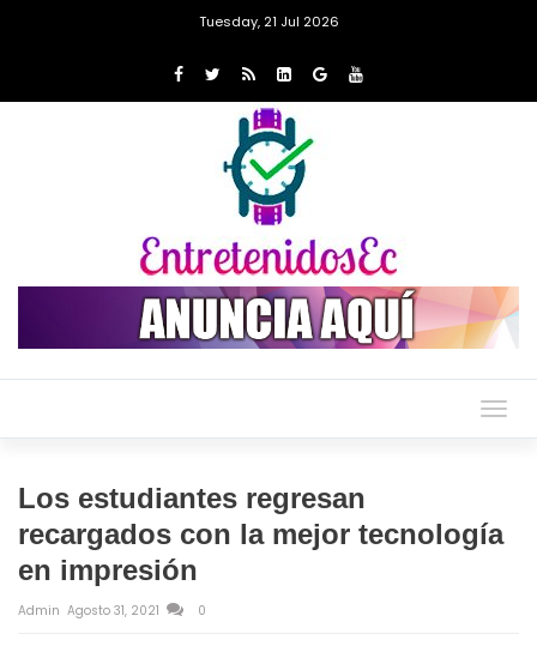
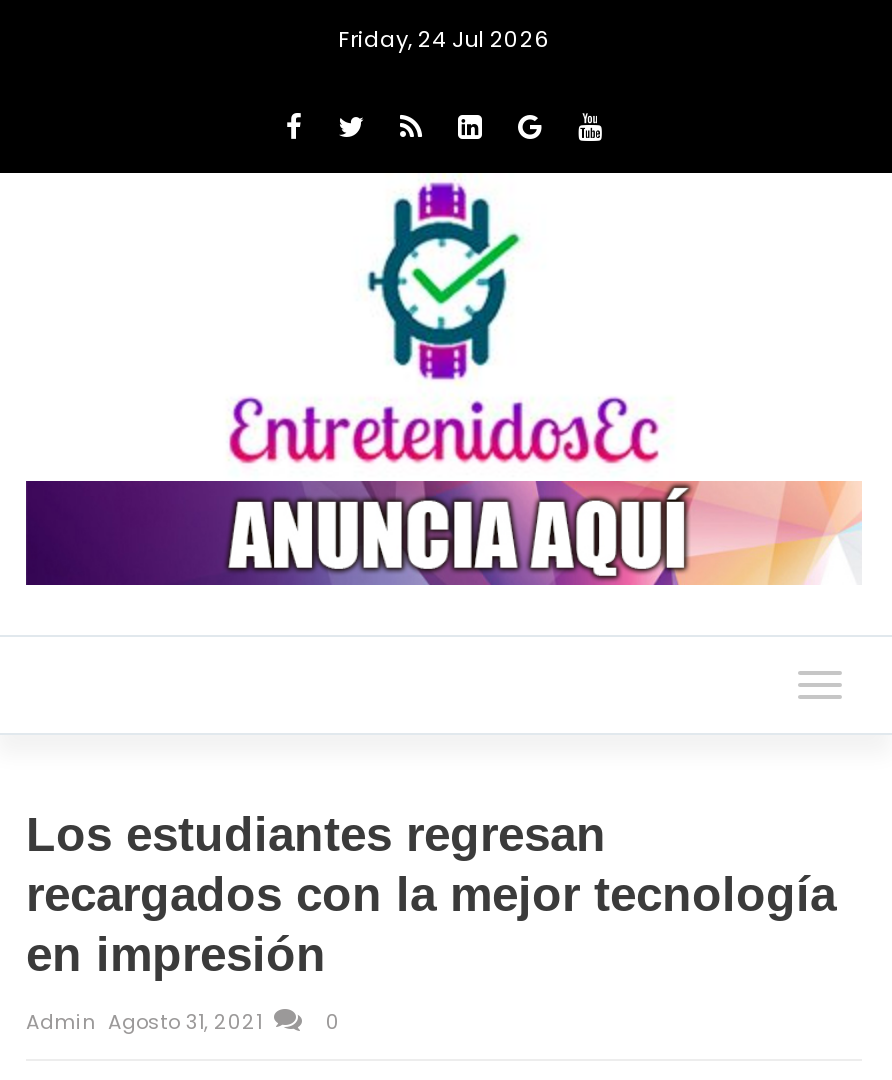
[198,12,339,31] Tuesday, 21 Jul 2026 -> [338,23,550,55] Friday, 24 Jul 2026

